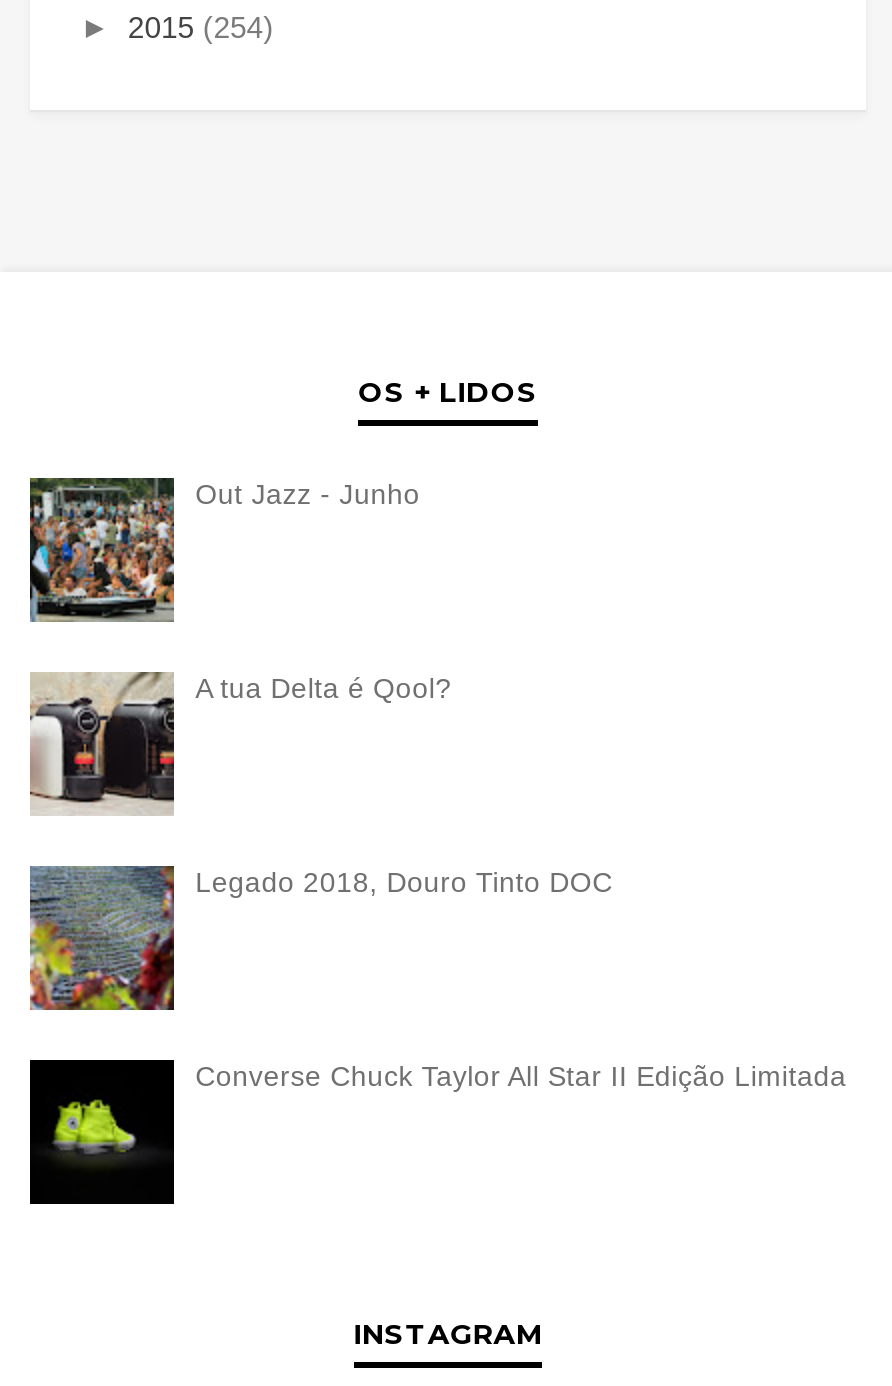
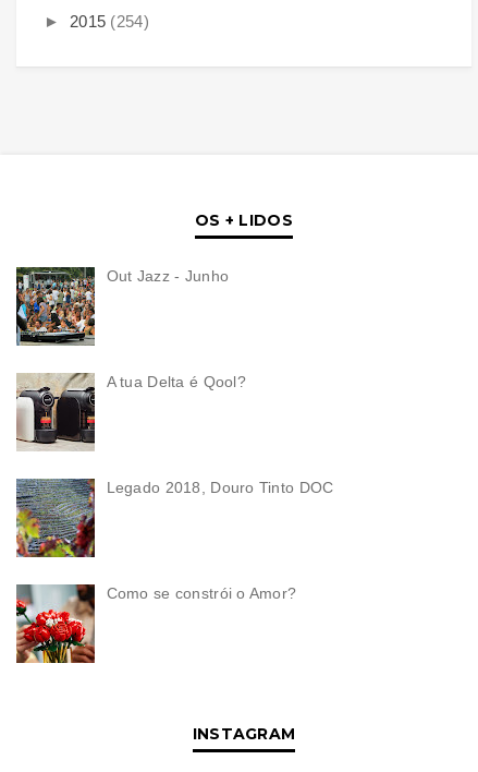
[28,1058,847,1206] [image] | Converse Chuck Taylor All Star II Edição Limitada -> [15,583,296,664] [image] | Como se constrói o Amor?

